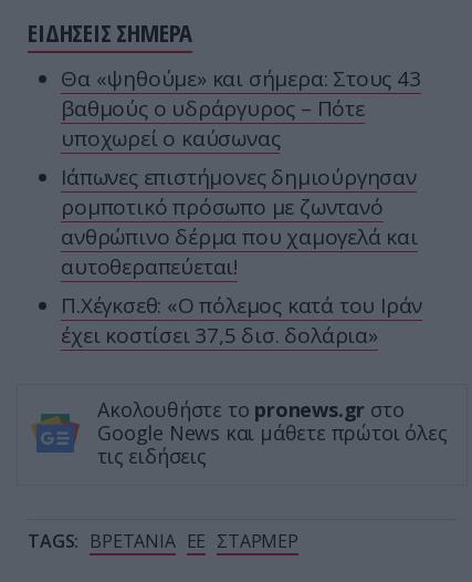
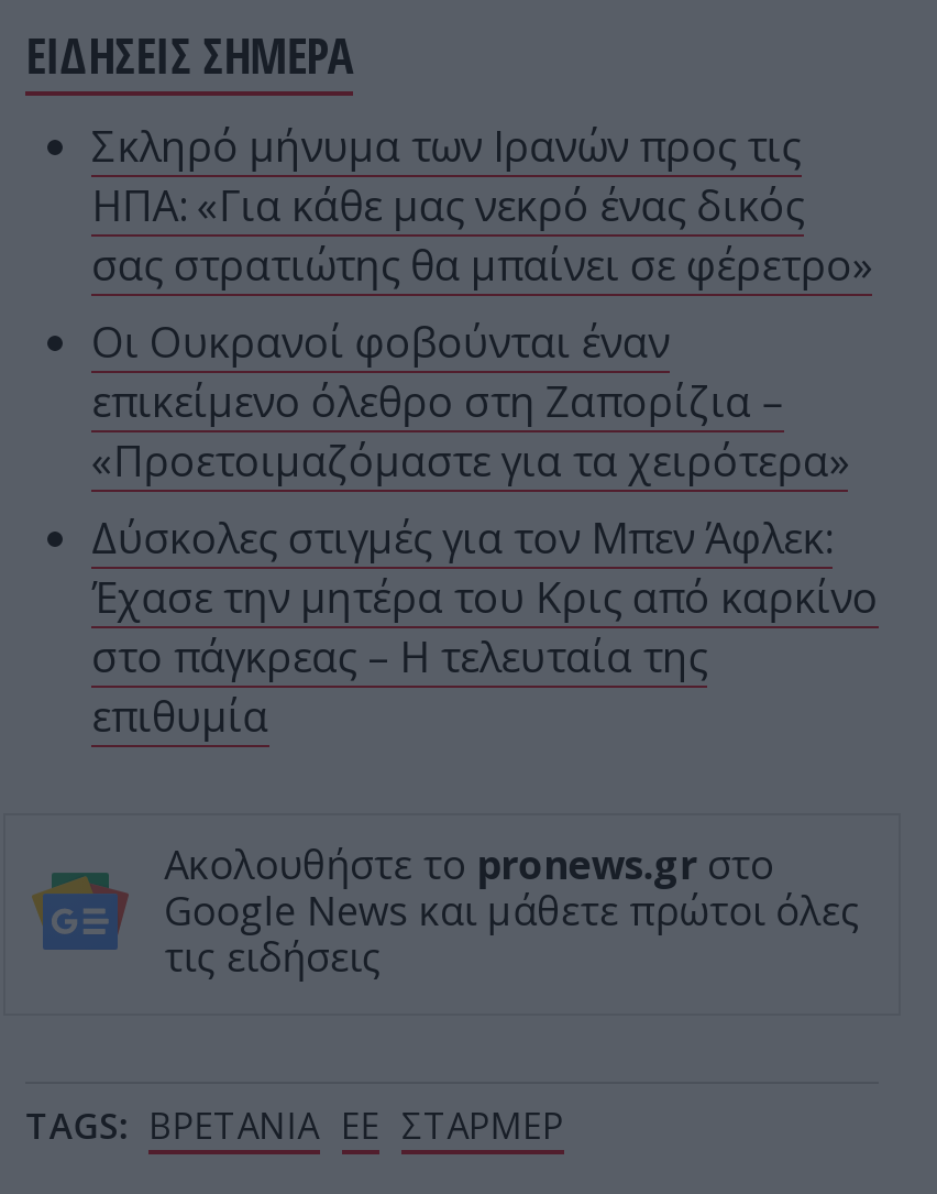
[61,64,422,350] Θα «ψηθούμε» και σήμερα: Στους 43 | βαθμούς ο υδράργυρος – Πότε | υποχωρεί ο καύσωνας | Ιάπωνες επιστήμονες δημιούργησαν | ρομποτικό πρόσωπο με ζωντανό | ανθρώπινο δέρμα που χαμογελά και | αυτοθεραπεύεται! | Π.Χέγκσεθ: «Ο πόλεμος κατά του Ιράν | έχει κοστίσει 37,5 δισ. δολάρια» -> [92,118,878,745] Σκληρό μήνυμα των Ιρανών προς τις | ΗΠΑ: «Για κάθε μας νεκρό ένας δικός | σας στρατιώτης θα μπαίνει σε φέρετρο» | Οι Ουκρανοί φοβούνται έναν | επικείμενο όλεθρο στη Ζαπορίζια – | «Προετοιμαζόμαστε για τα χειρότερα» | Δύσκολες στιγμές για τον Μπεν Άφλεκ: | Έχασε την μητέρα του Κρις από καρκίνο | στο πάγκρεας – Η τελευταία της | επιθυμία

